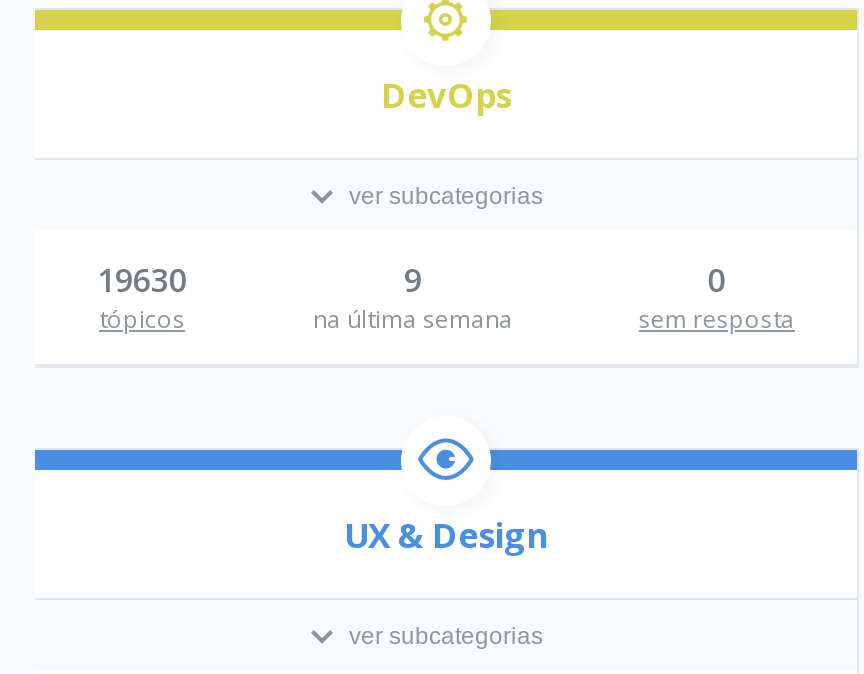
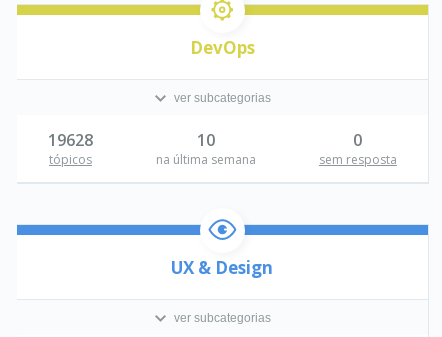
[97,258,187,302] 19630 -> [48,129,93,151] 19628
[404,258,422,302] 9 -> [197,129,215,151] 10

